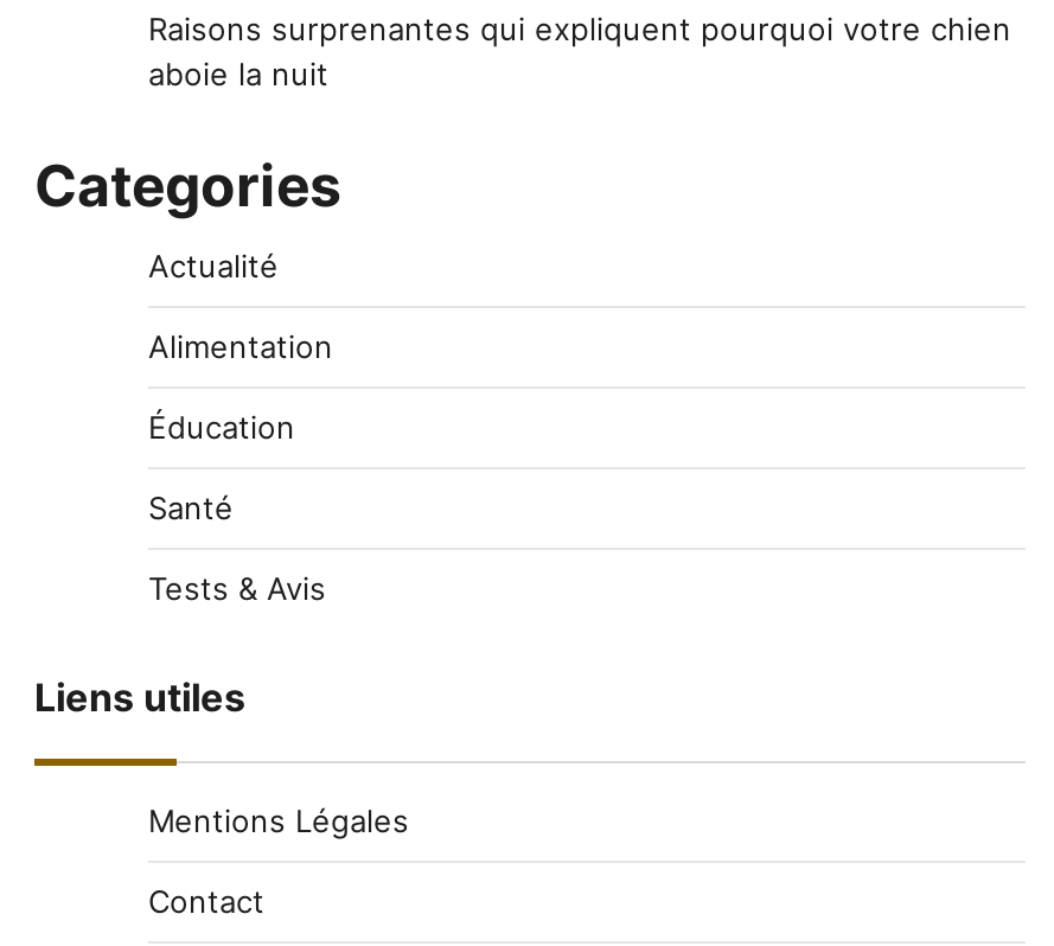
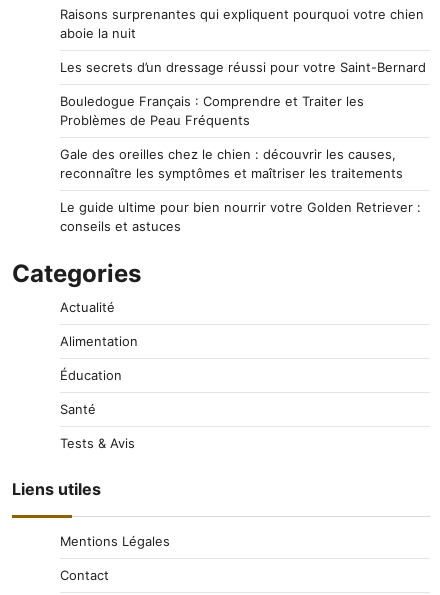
none -> [60,59,426,234] Les secrets d’un dressage réussi pour votre Saint-Bernard | Bouledogue Français : Comprendre et Traiter les | Problèmes de Peau Fréquents | Gale des oreilles chez le chien : découvrir les causes, | reconnaître les symptômes et maîtriser les traitements | Le guide ultime pour bien nourrir votre Golden Retriever : | conseils et astuces

